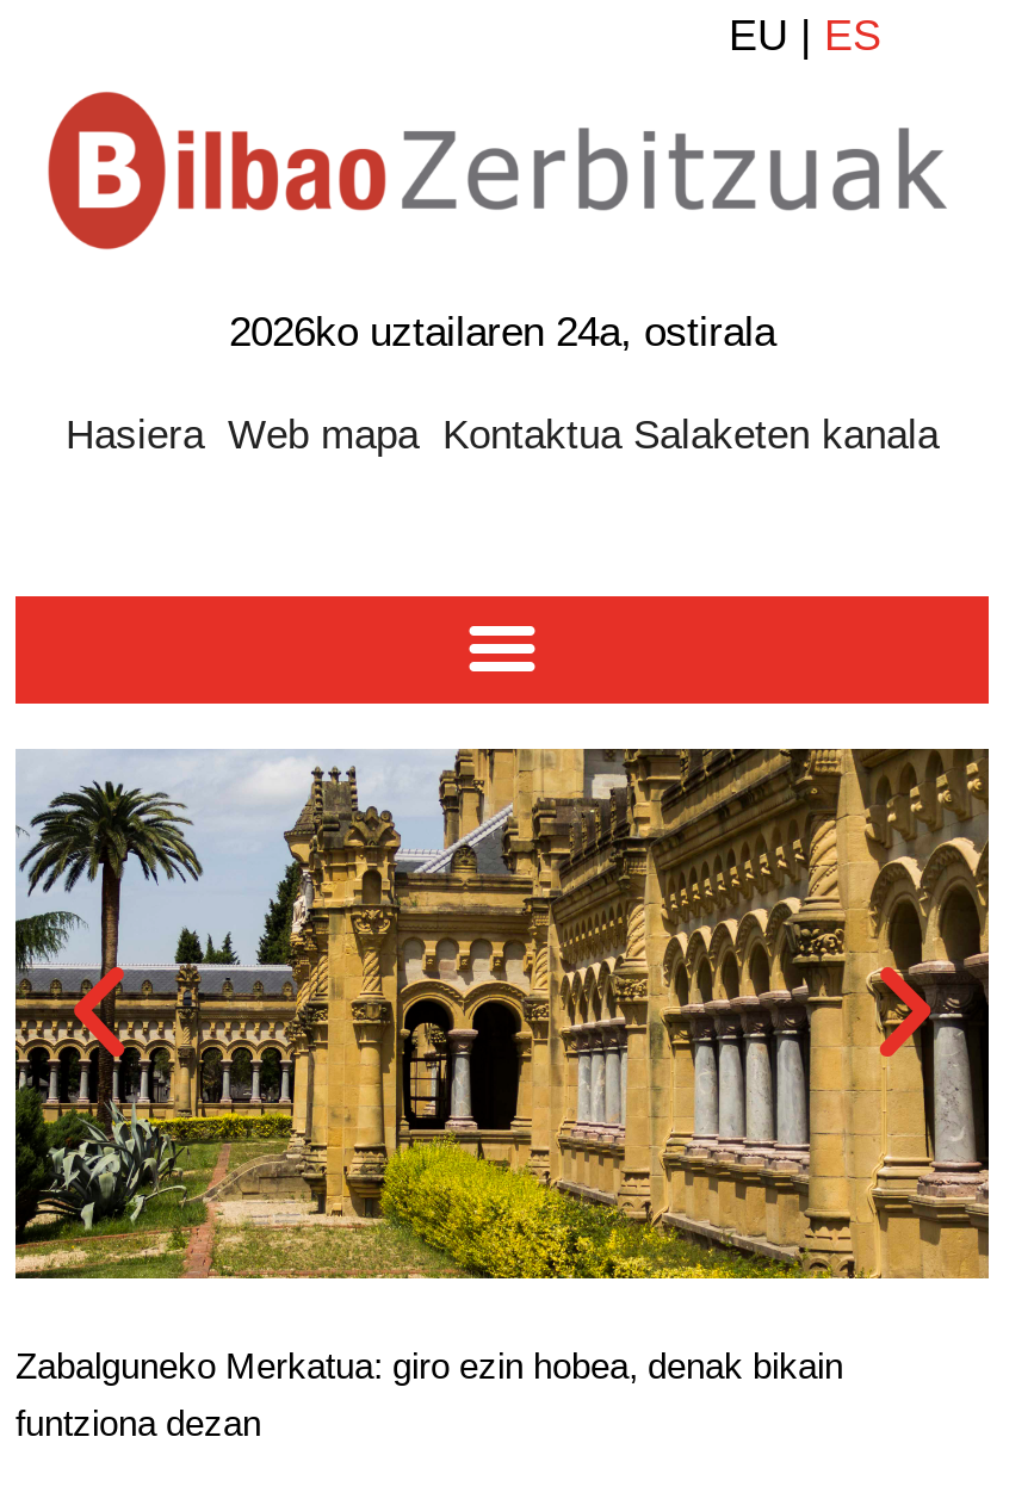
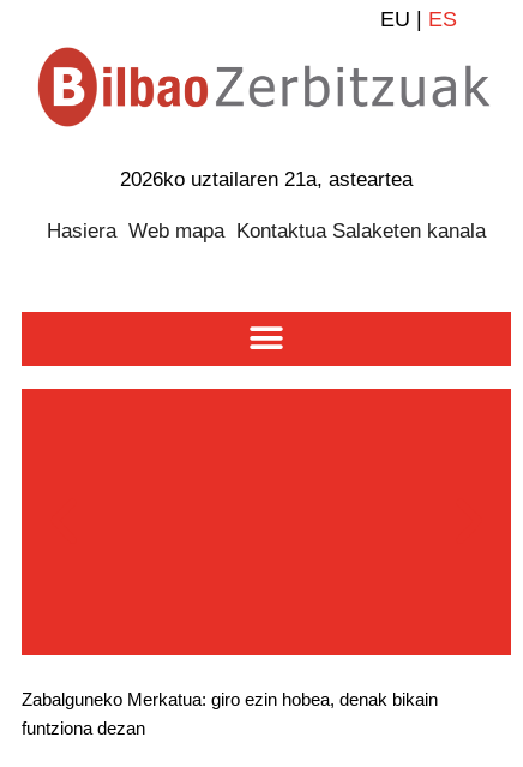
[229,308,775,355] 2026ko uztailaren 24a, ostirala -> [120,167,413,191] 2026ko uztailaren 21a, asteartea
[13,747,991,1281] [image] -> none

